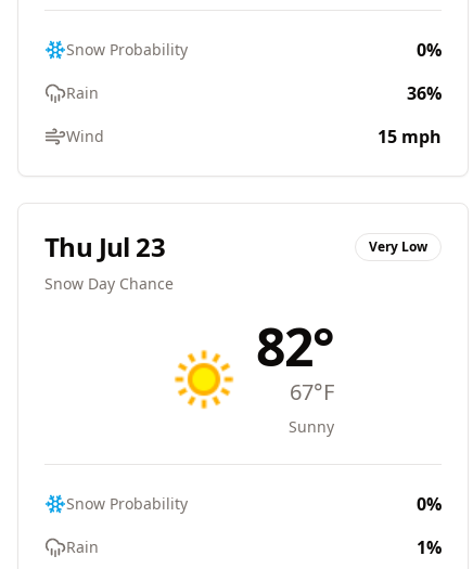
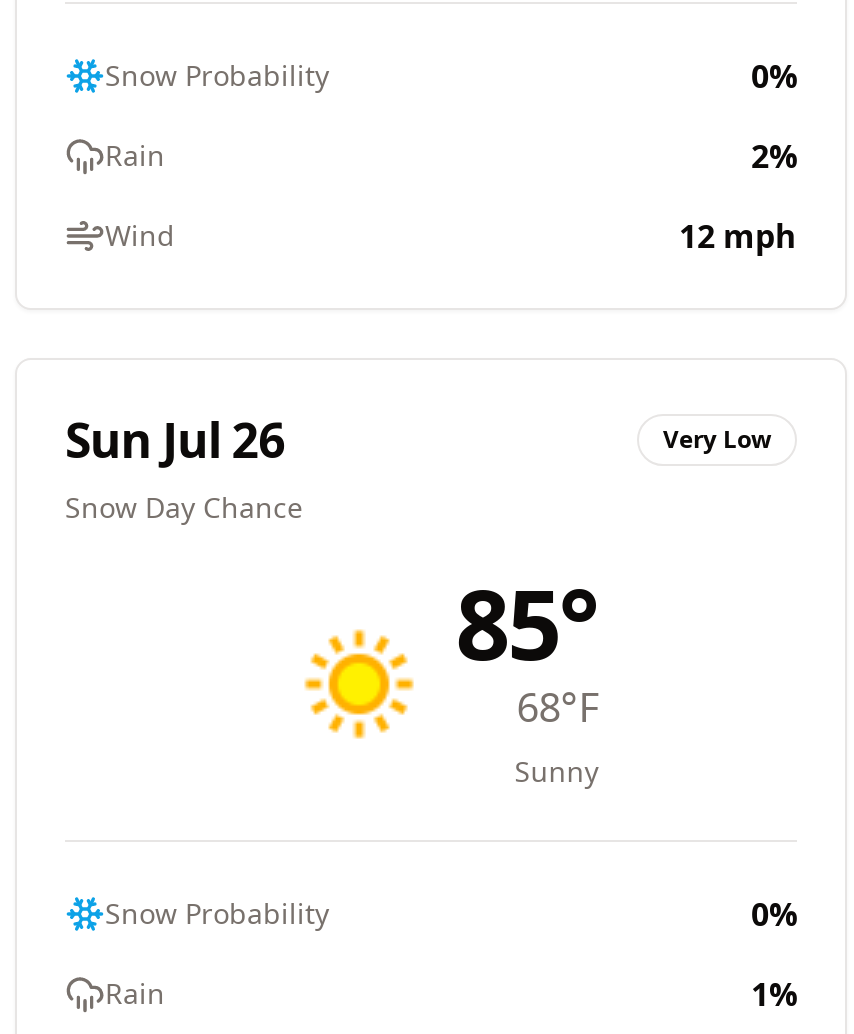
[407,81,442,105] 36% -> [751,134,797,178] 2%
[378,125,442,148] 15 mph -> [679,214,797,258] 12 mph
[44,229,165,264] Thu Jul 23 -> [65,406,285,472] Sun Jul 26
[256,311,334,382] 82° -> [456,558,598,688] 85°
[289,377,334,406] 67°F -> [516,680,598,734] 68°F

